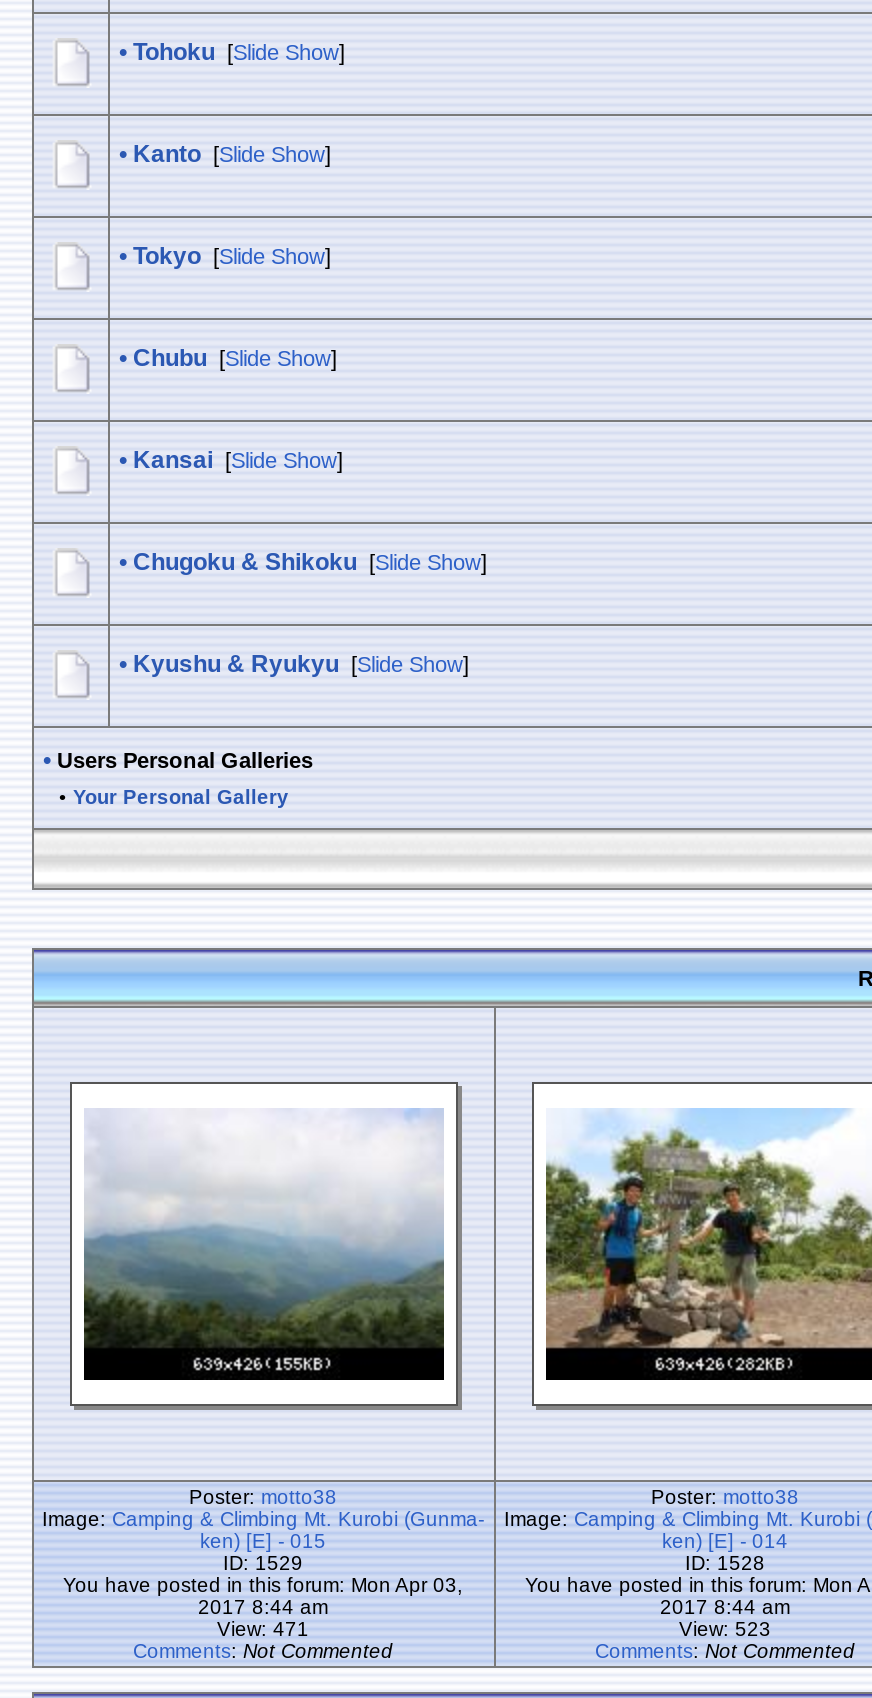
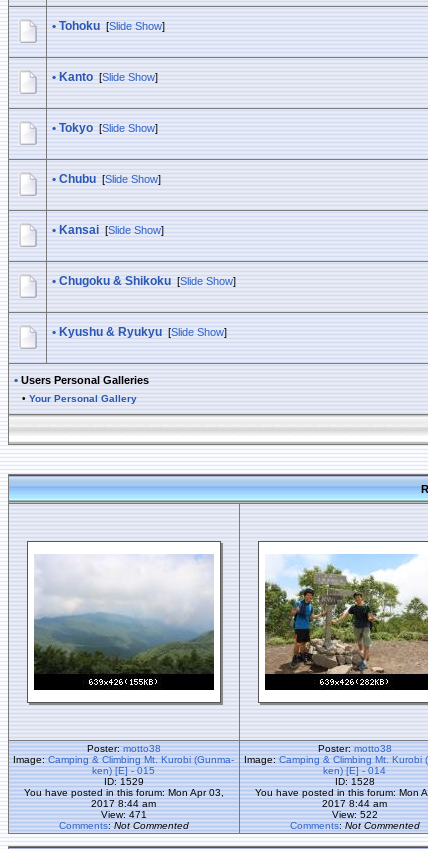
[679,1618,771,1640] View: 523 -> [331,809,377,820] View: 522

